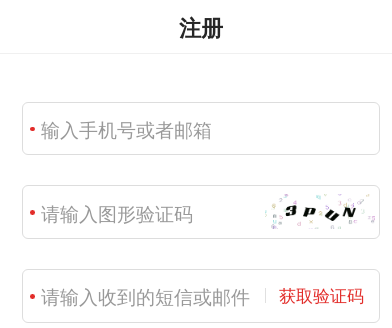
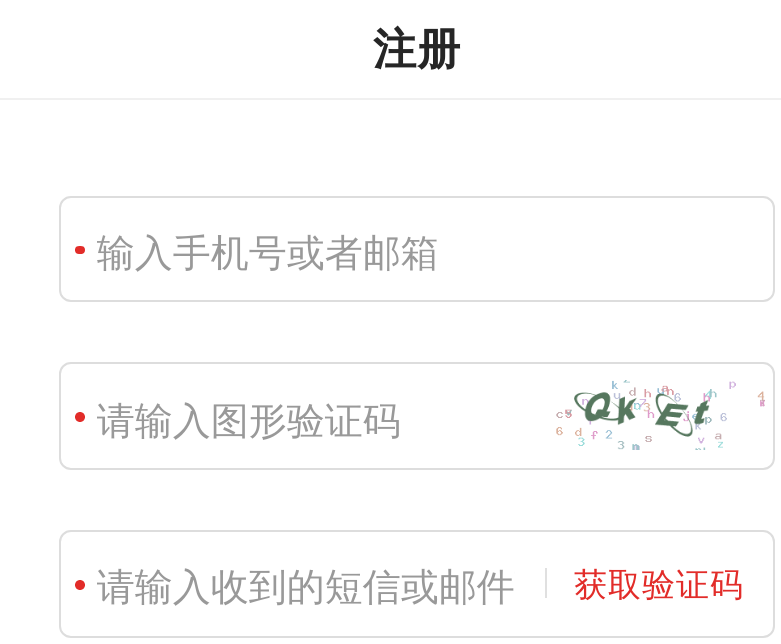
[265,193,376,230] [image] -> [555,380,767,452] [image]

